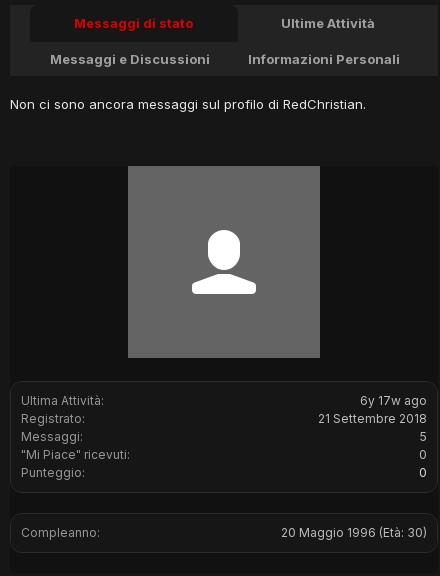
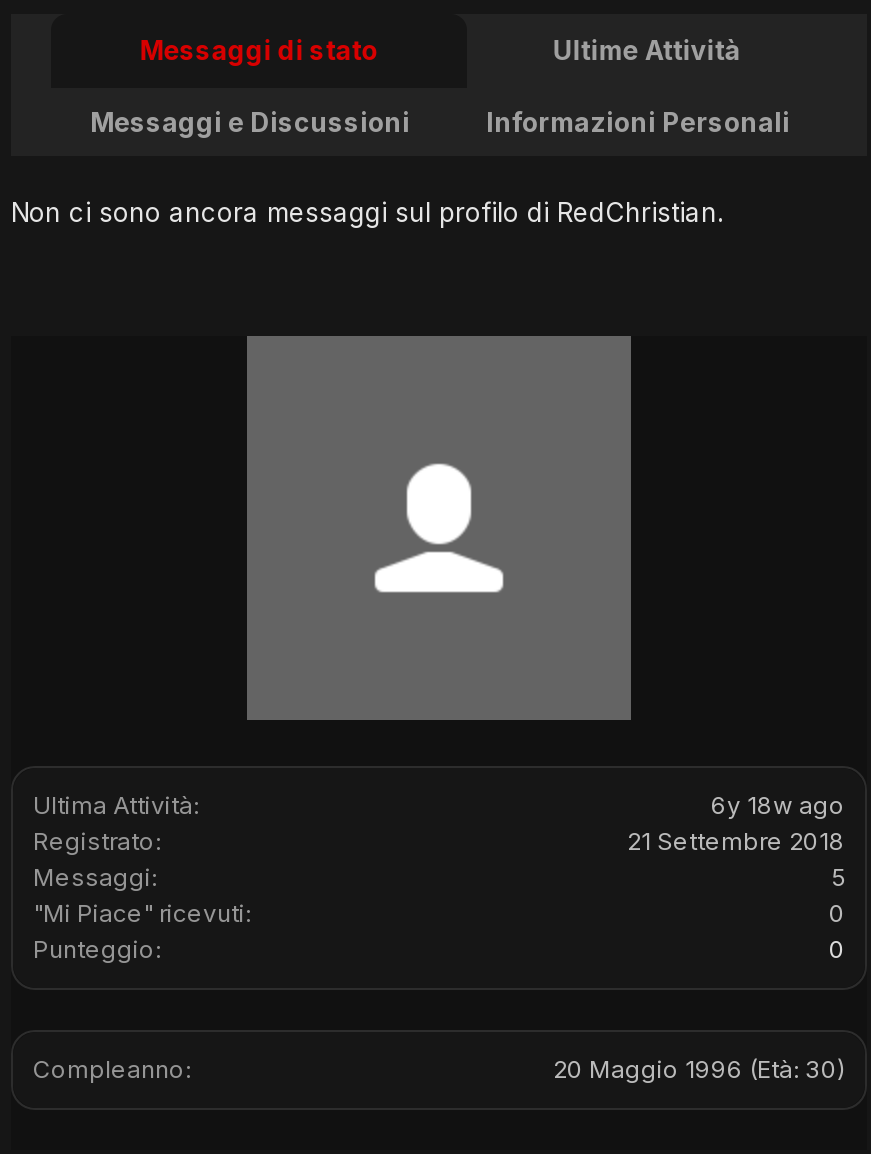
[360,393,427,408] 6y 17w ago -> [711,790,845,820] 6y 18w ago

